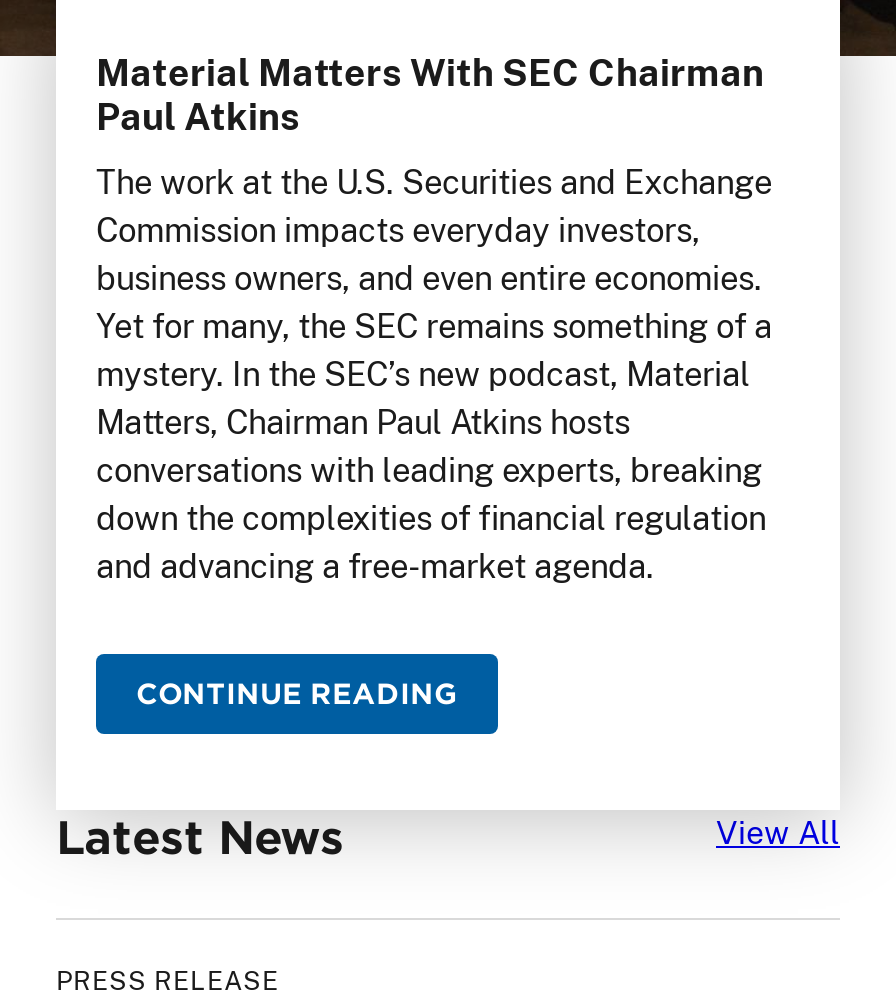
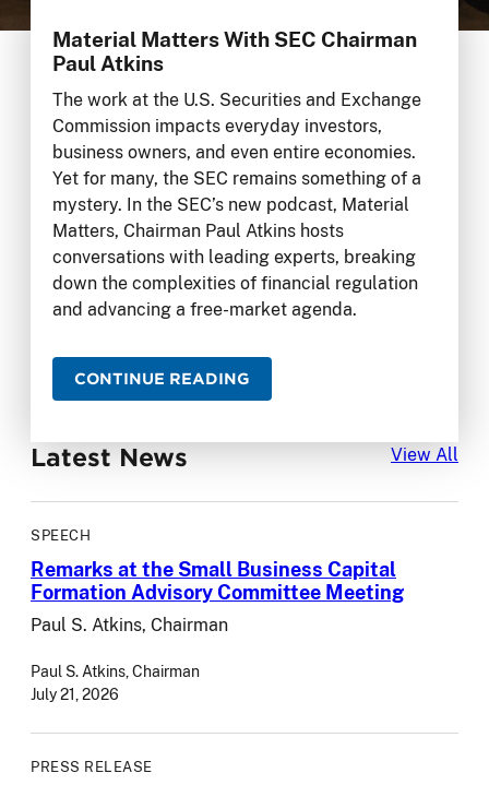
none -> [31,527,404,703] SPEECH | Remarks at the Small Business Capital | Formation Advisory Committee Meeting | Paul S. Atkins, Chairman | Paul S. Atkins, Chairman | July 21, 2026

